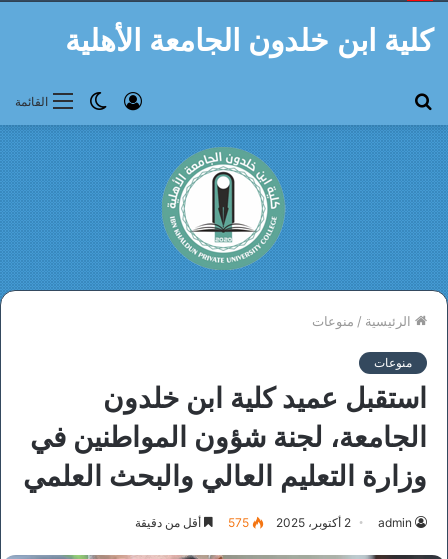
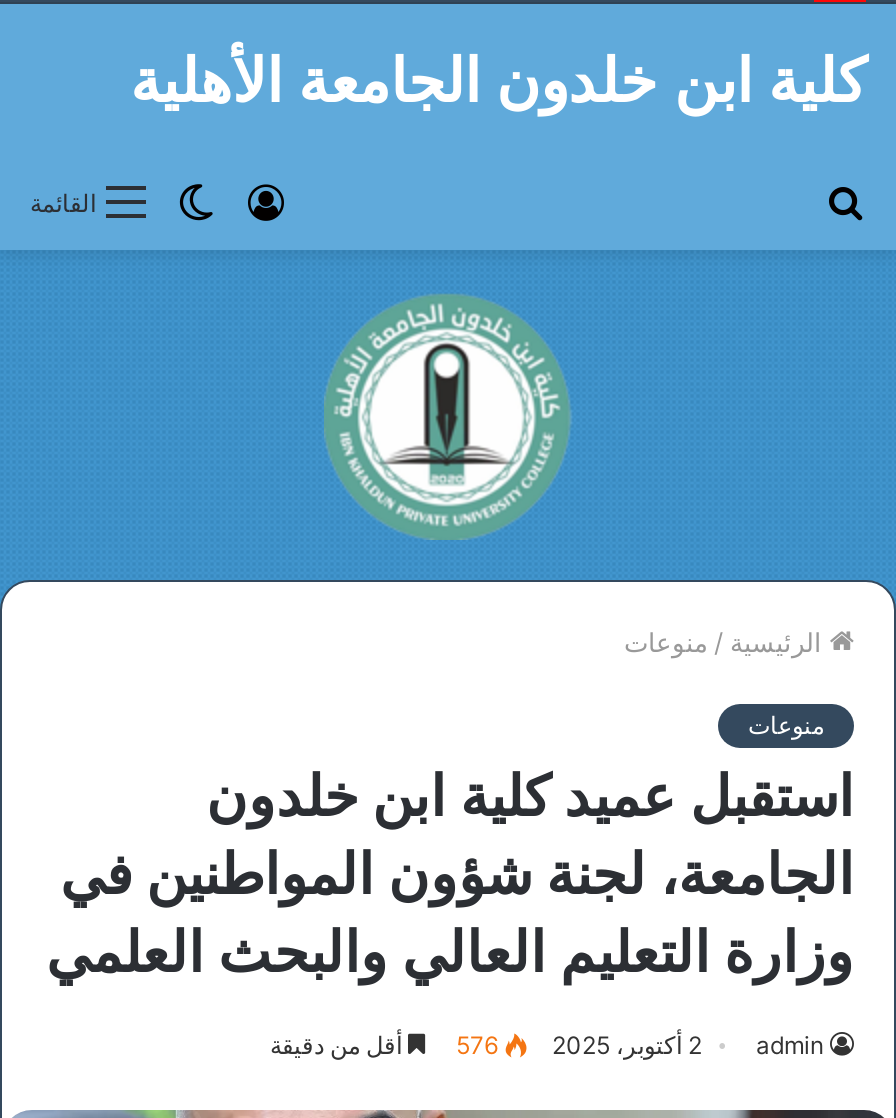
[228,515,249,530] 575 -> [456,1030,498,1060] 576

